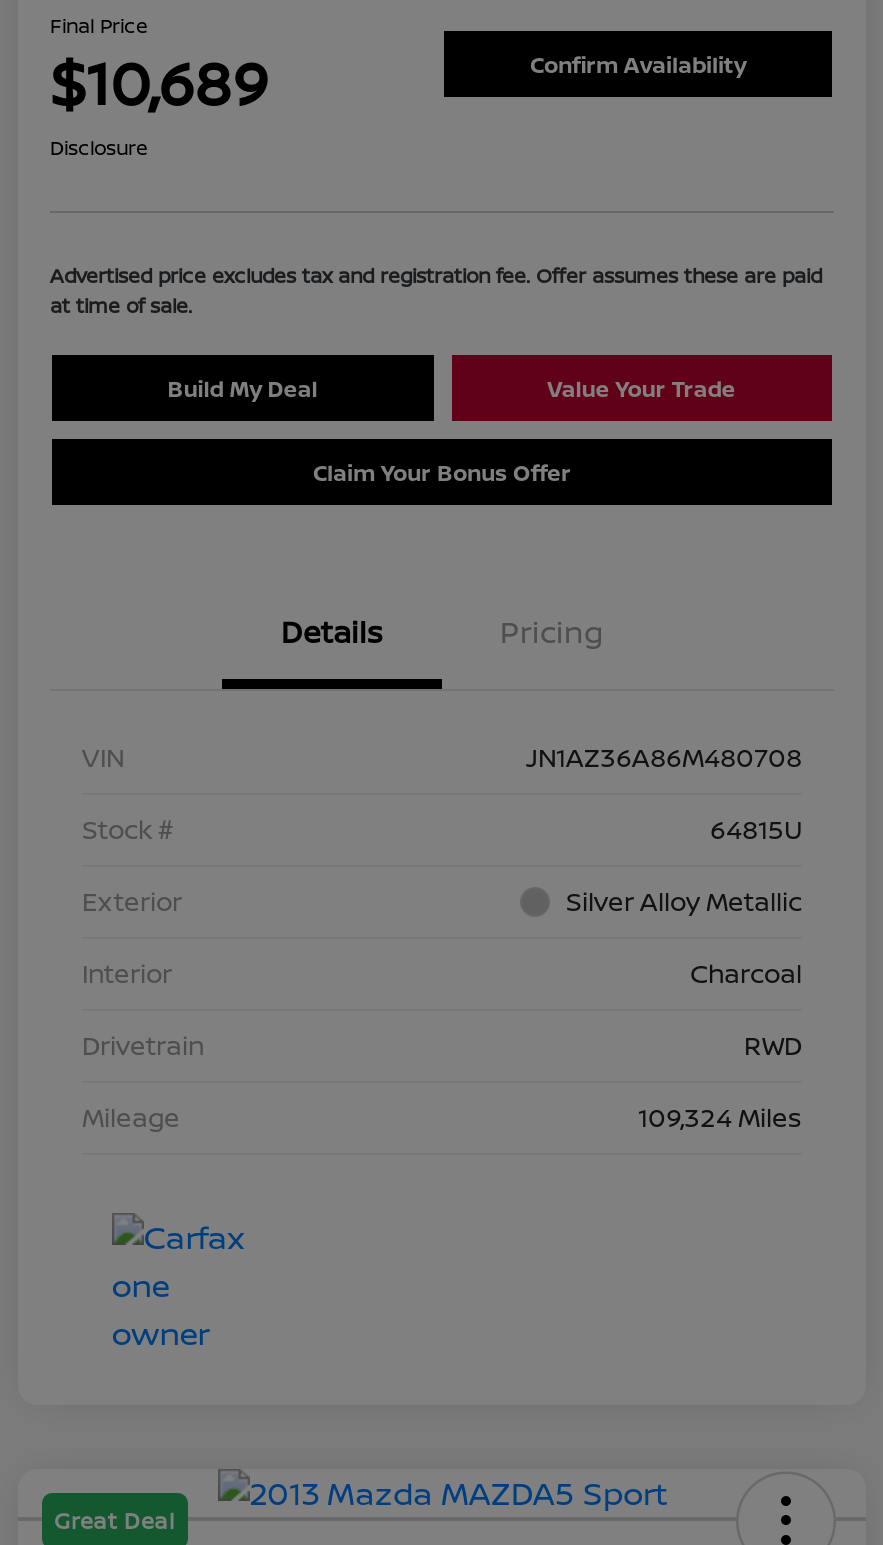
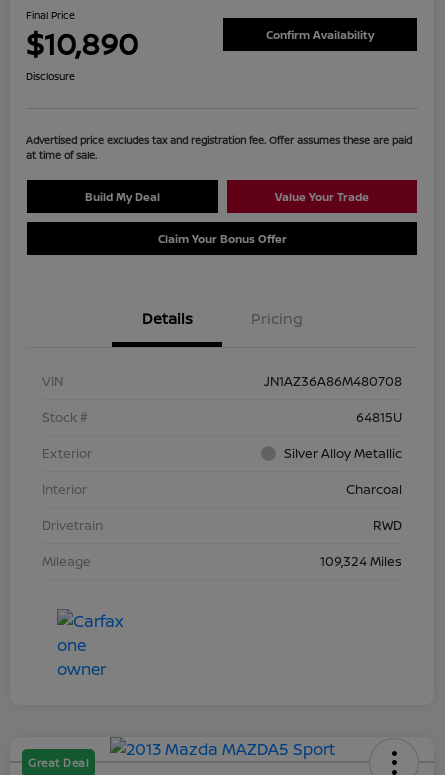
[50,41,268,123] $10,689 -> [26,23,138,64] $10,890

